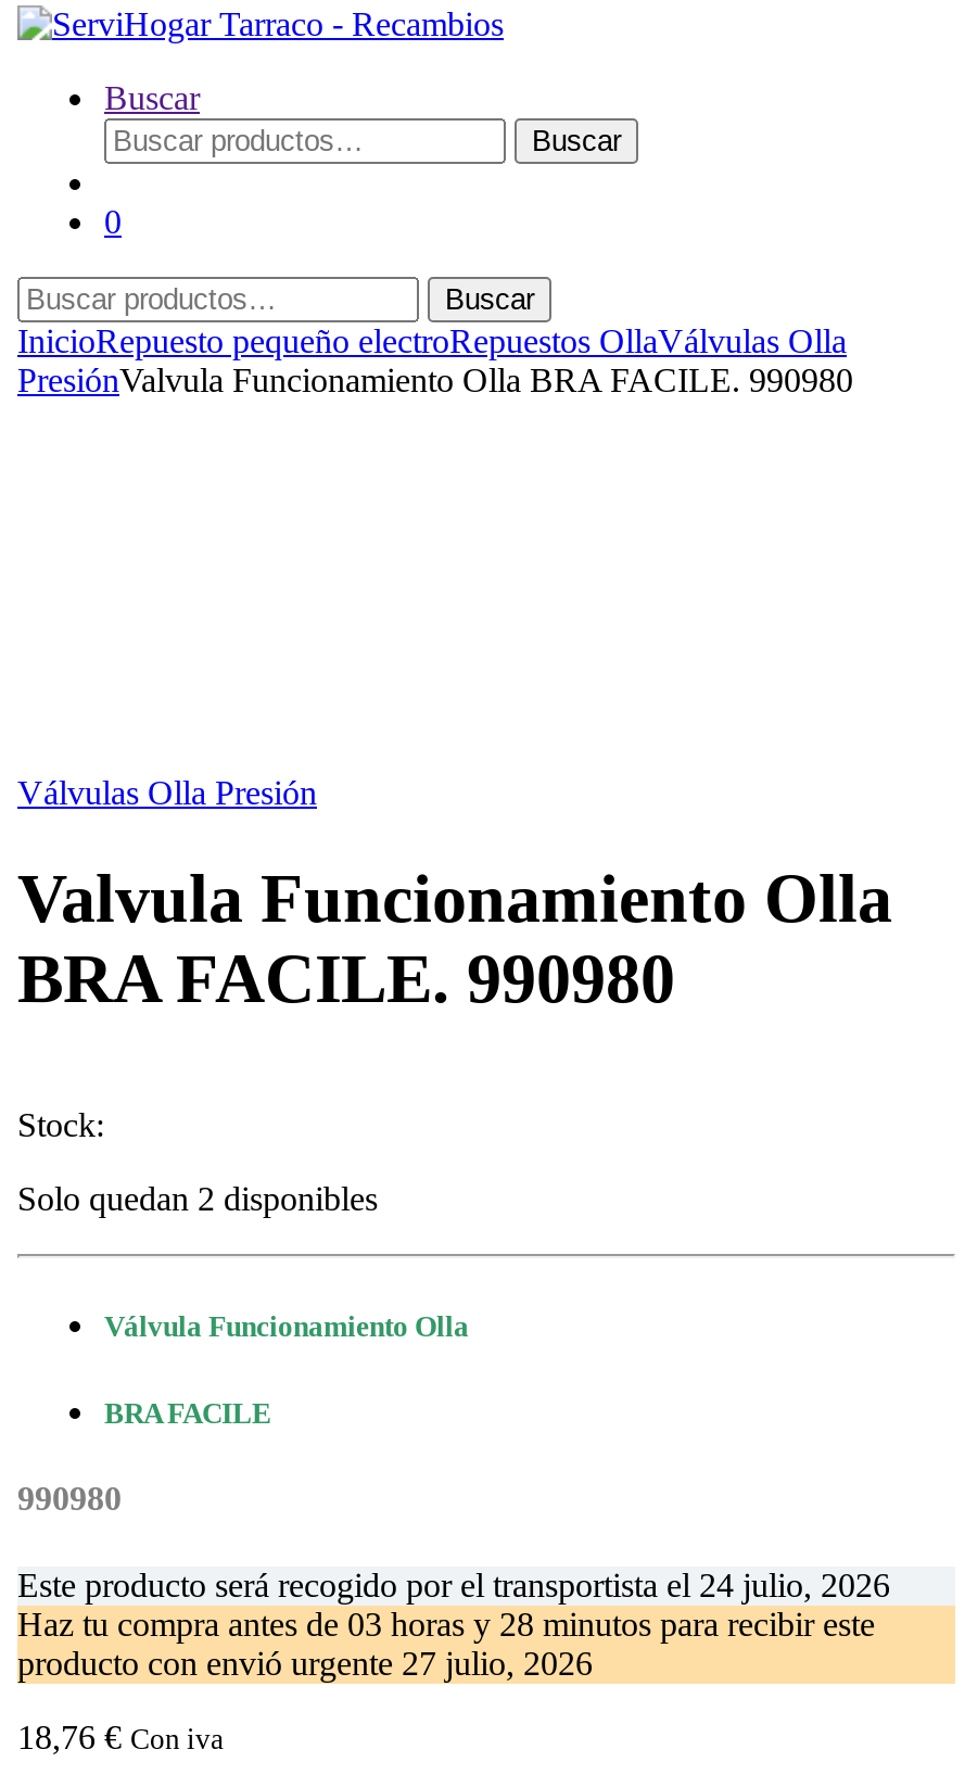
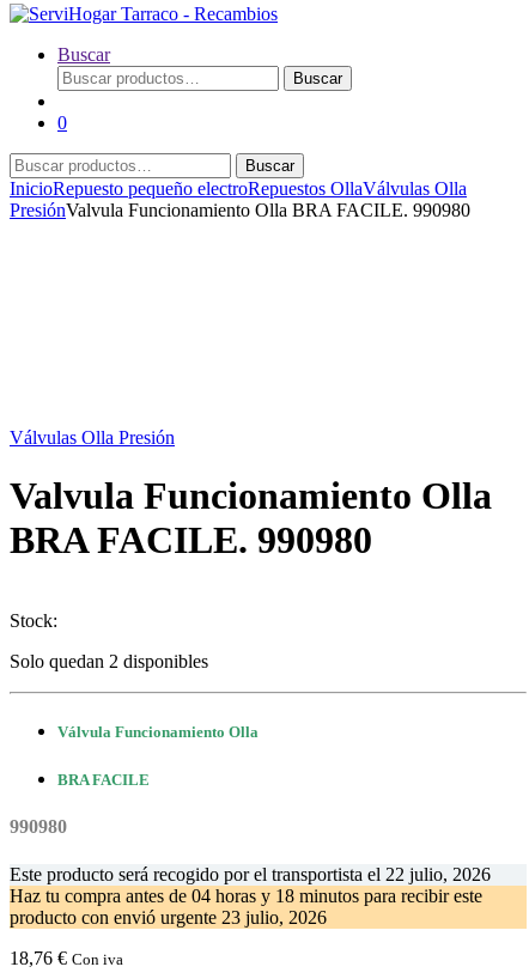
[17,1566,890,1603] Este producto será recogido por el transportista el 24 julio, 2026 -> [10,864,491,884] Este producto será recogido por el transportista el 22 julio, 2026
[17,1605,875,1642] Haz tu compra antes de03 horas y 28 minutos para recibir este -> [10,885,482,906] Haz tu compra antes de04 horas y 18 minutos para recibir este
[17,1644,593,1681] producto con envió urgente 27 julio, 2026 -> [10,907,327,927] producto con envió urgente 23 julio, 2026

